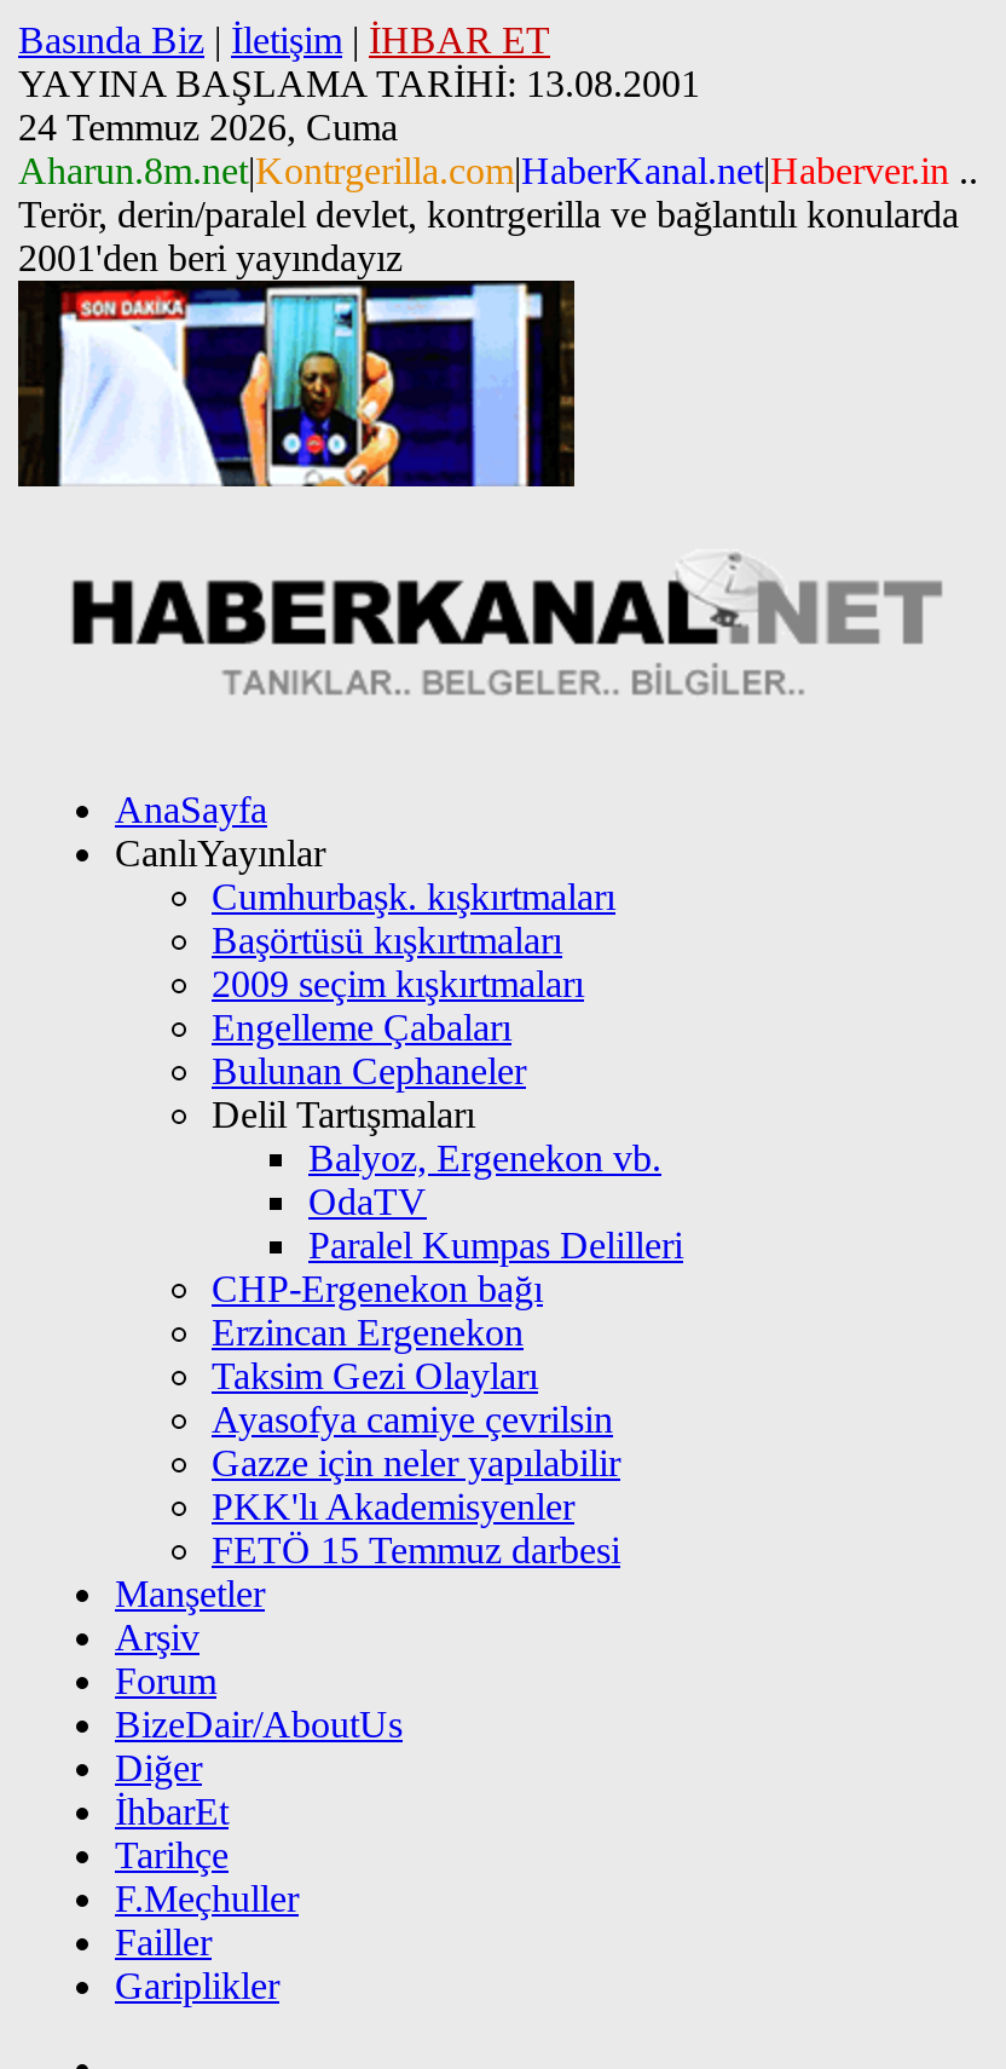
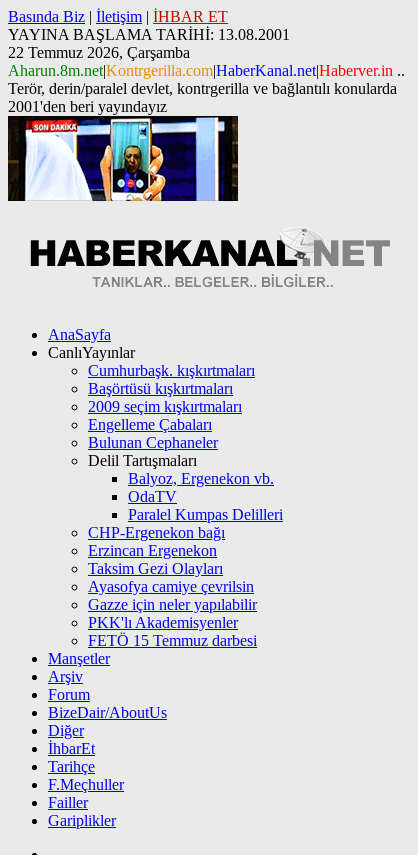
[18,106,398,148] 24 Temmuz 2026, Cuma -> [8,44,190,61] 22 Temmuz 2026, Çarşamba

